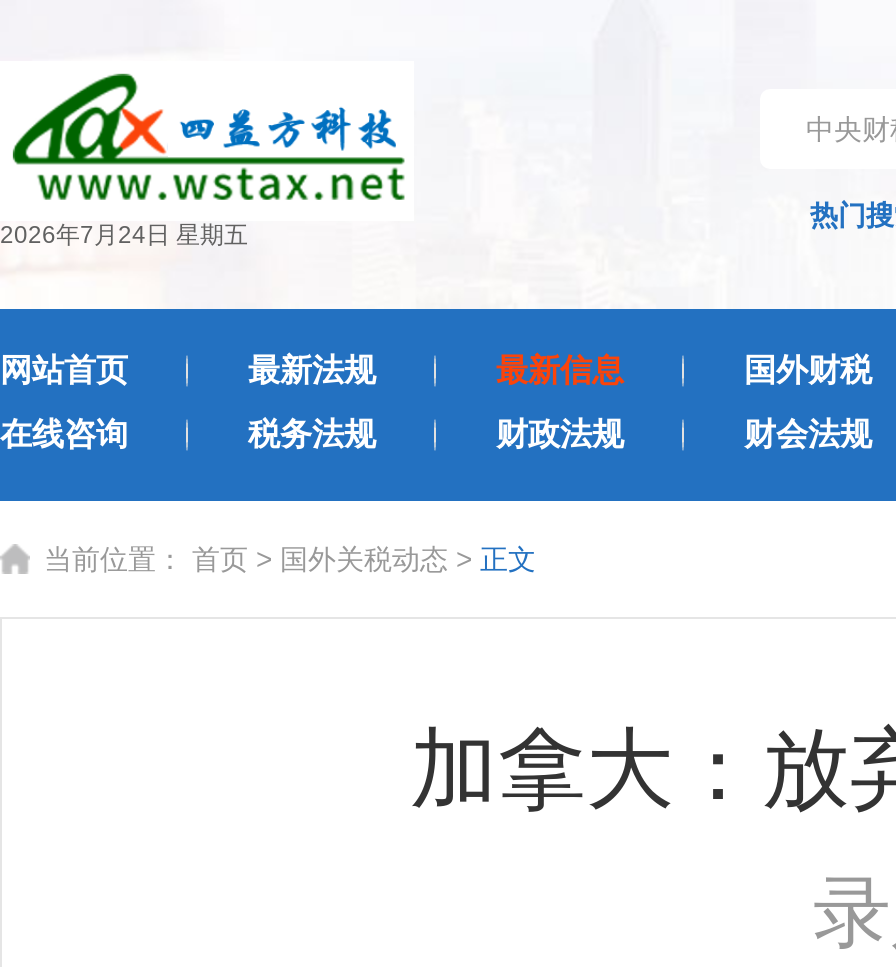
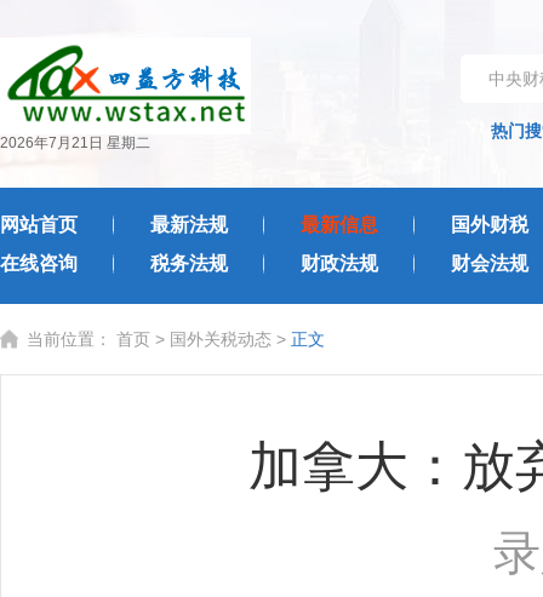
[0,221,248,249] 2026年7月24日 星期五 -> [0,134,150,151] 2026年7月21日 星期二

